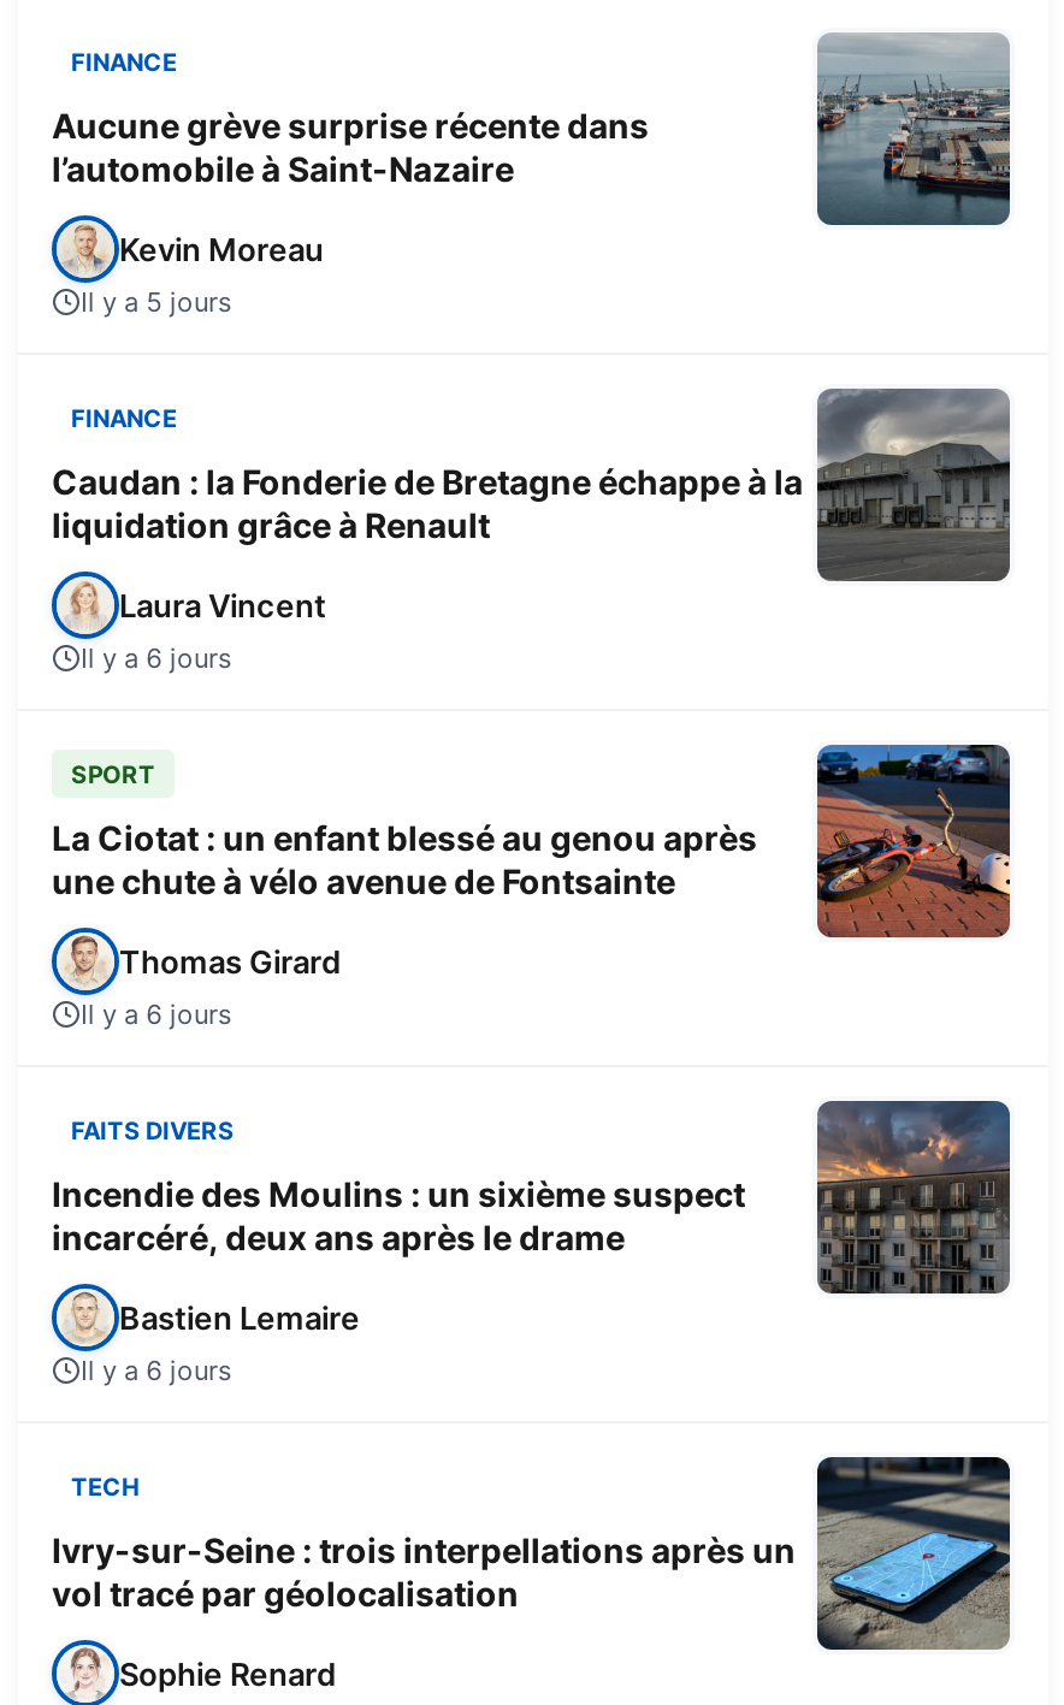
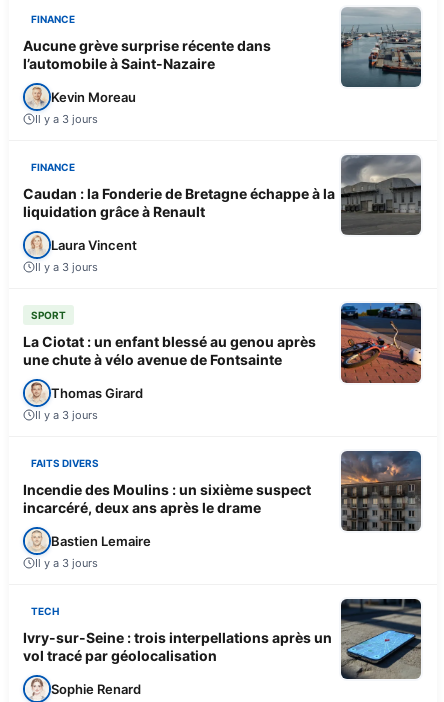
[81,284,232,318] Il y a 5 jours -> [35,112,98,126] Il y a 3 jours
[81,640,232,674] Il y a 6 jours -> [35,260,98,274] Il y a 3 jours
[81,997,232,1030] Il y a 6 jours -> [35,408,98,422] Il y a 3 jours
[81,1353,232,1386] Il y a 6 jours -> [35,556,98,570] Il y a 3 jours

